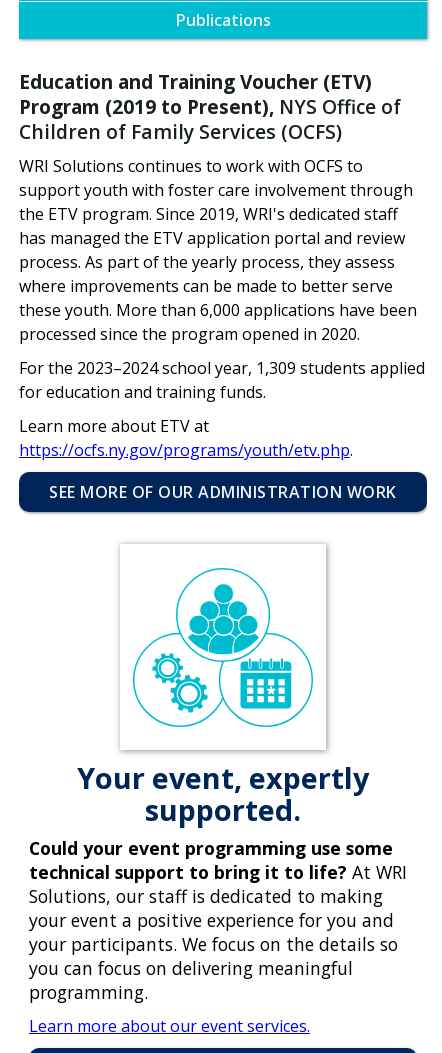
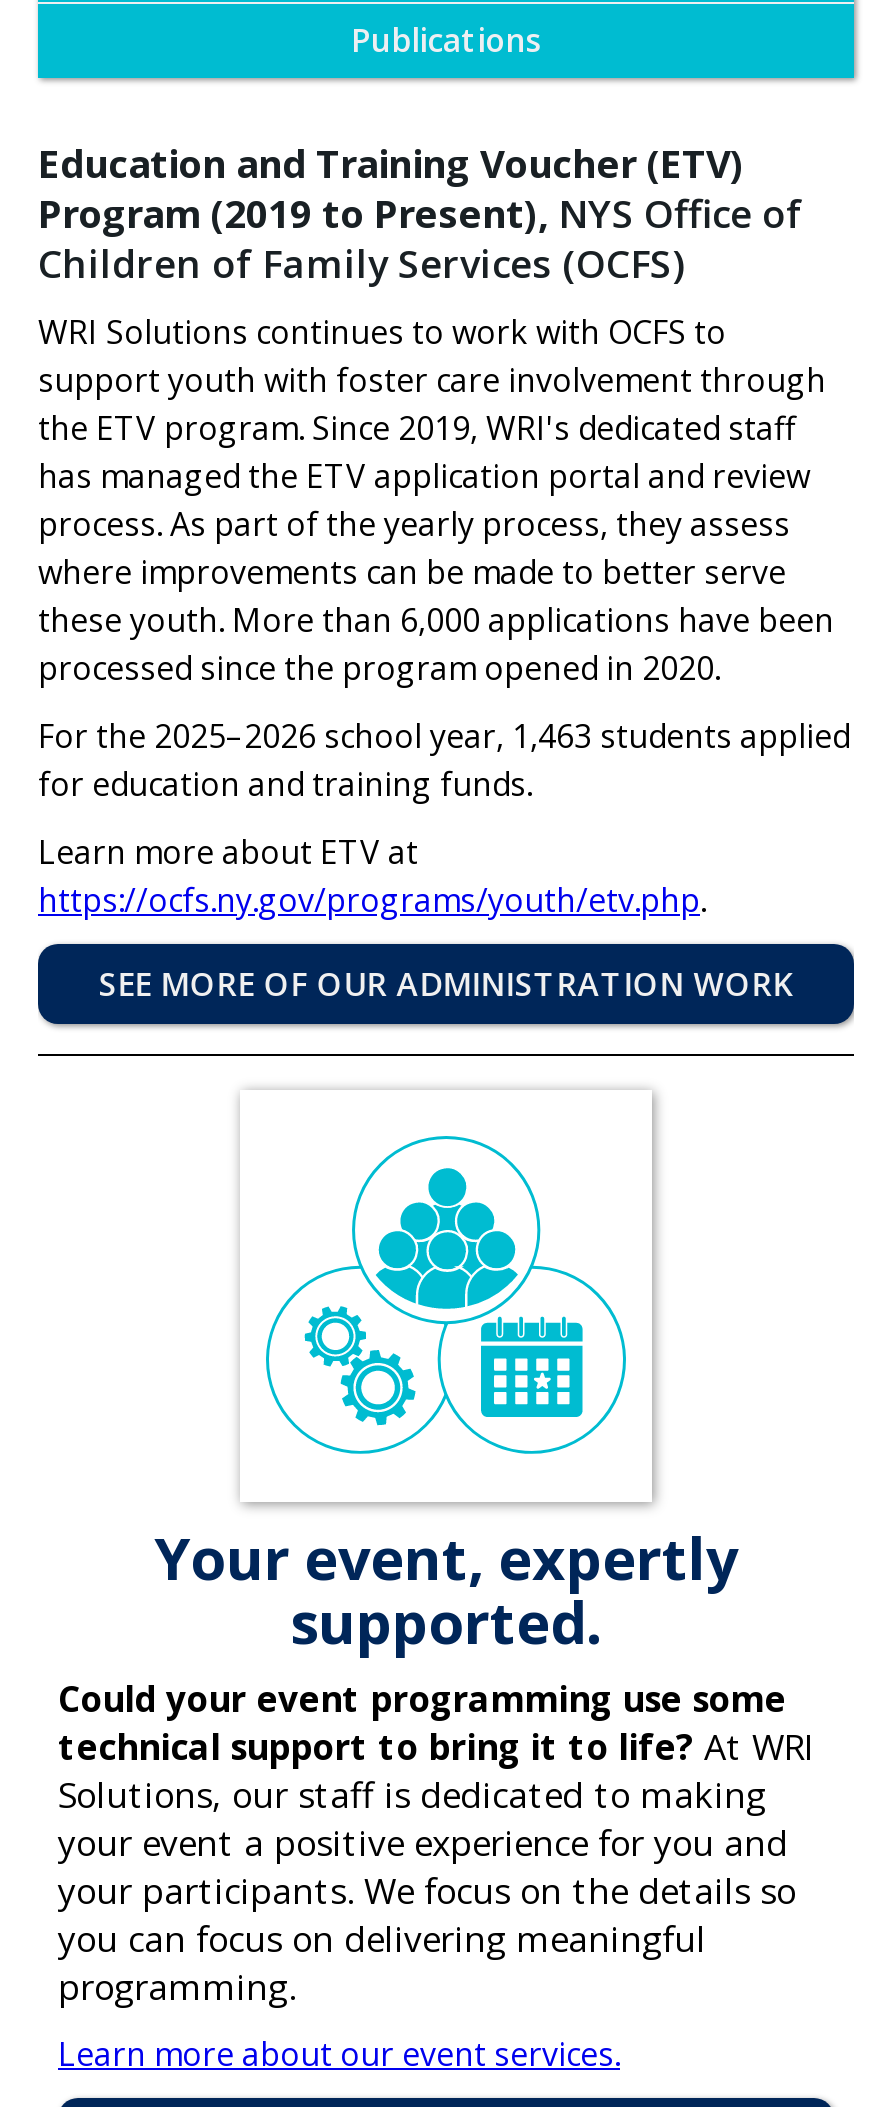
[19,357,425,379] For the 2023–2024 school year, 1,309 students applied -> [38,713,850,757] For the 2025–2026 school year, 1,463 students applied

